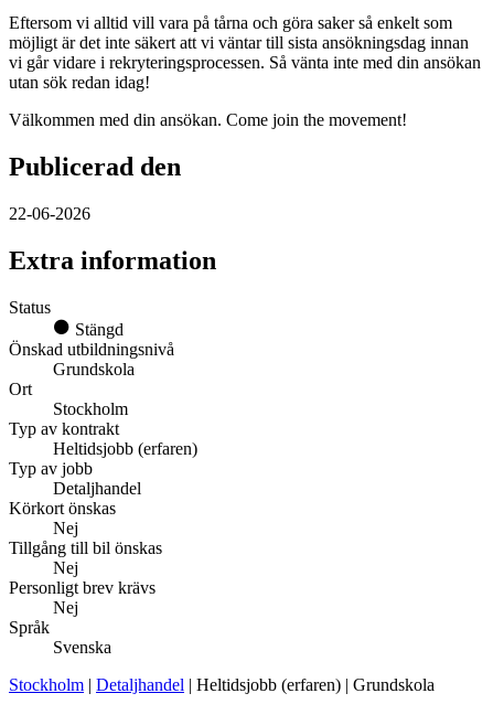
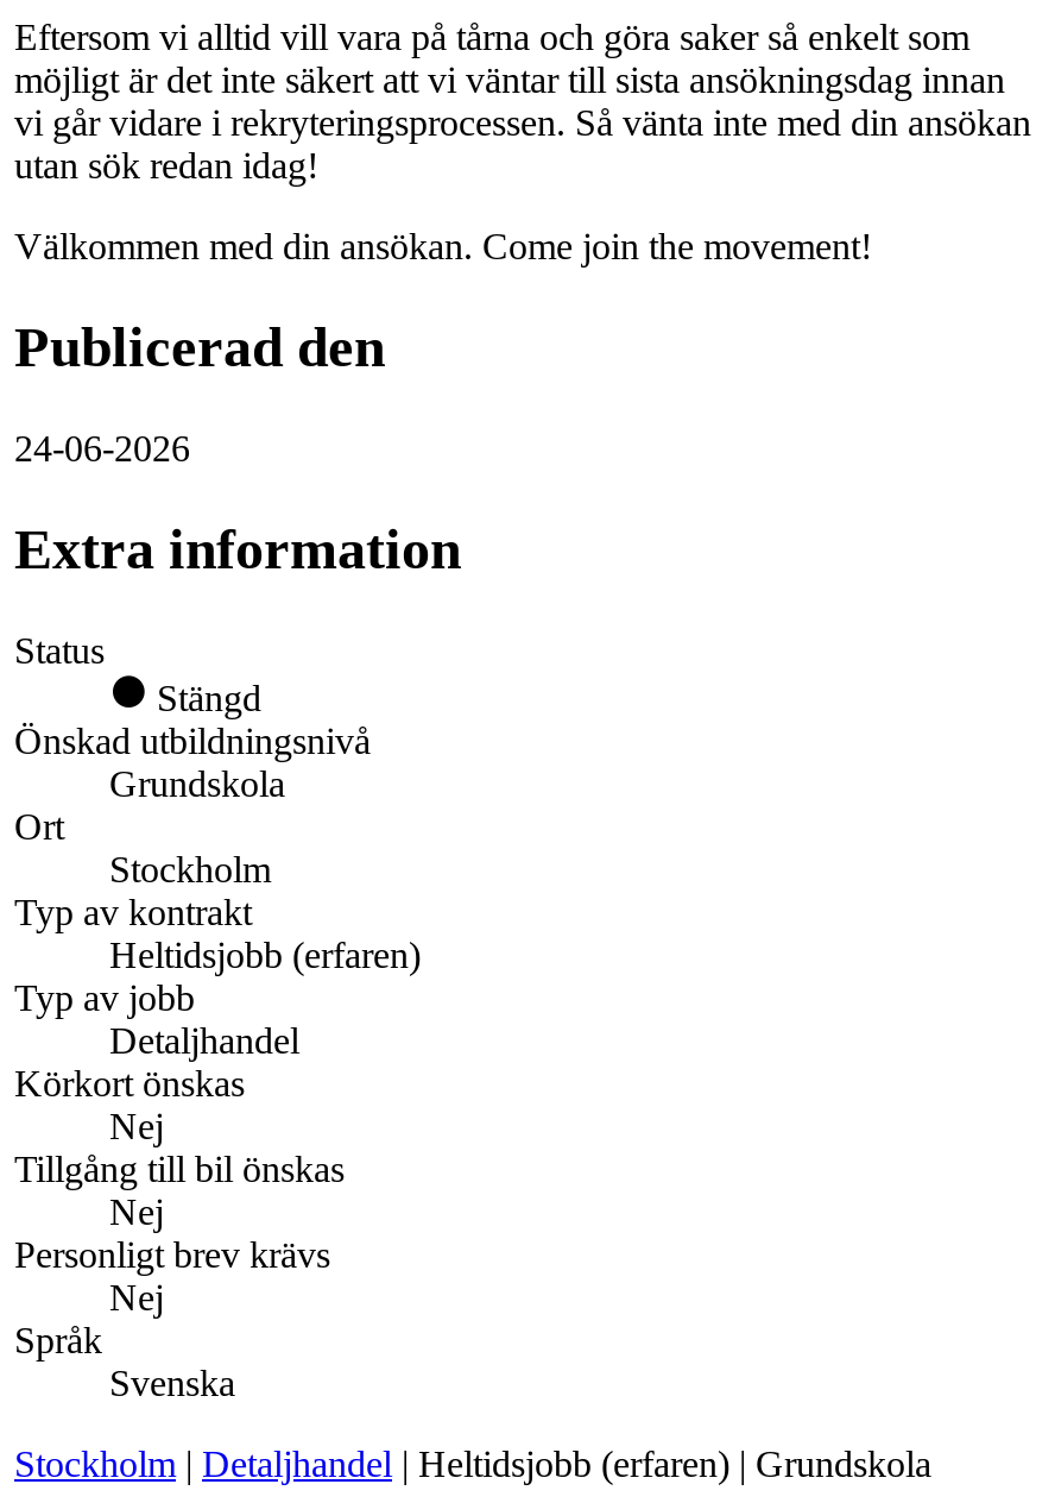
[9,204,90,223] 22-06-2026 -> [14,428,190,468] 24-06-2026

